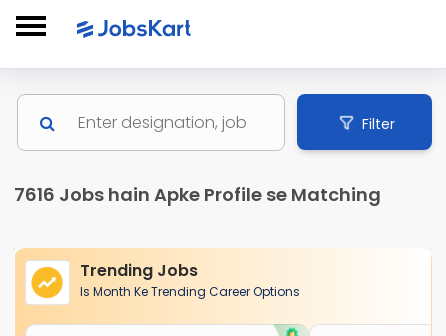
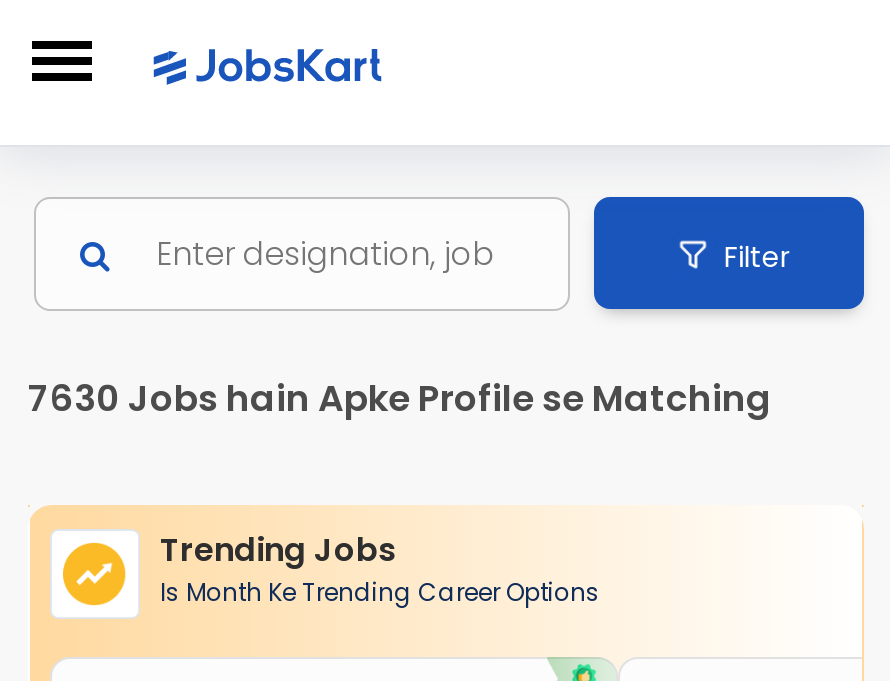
[14,182,381,207] 7616 Jobs hain Apke Profile se Matching -> [28,374,772,424] 7630 Jobs hain Apke Profile se Matching

